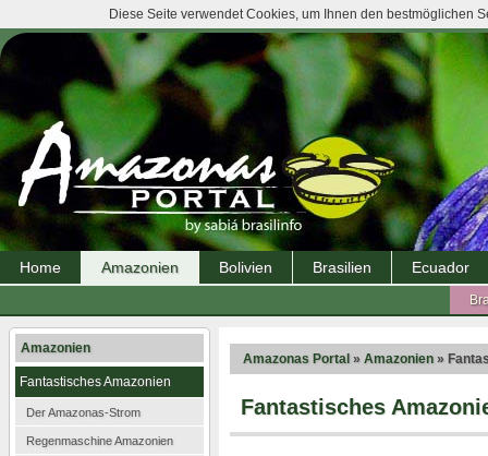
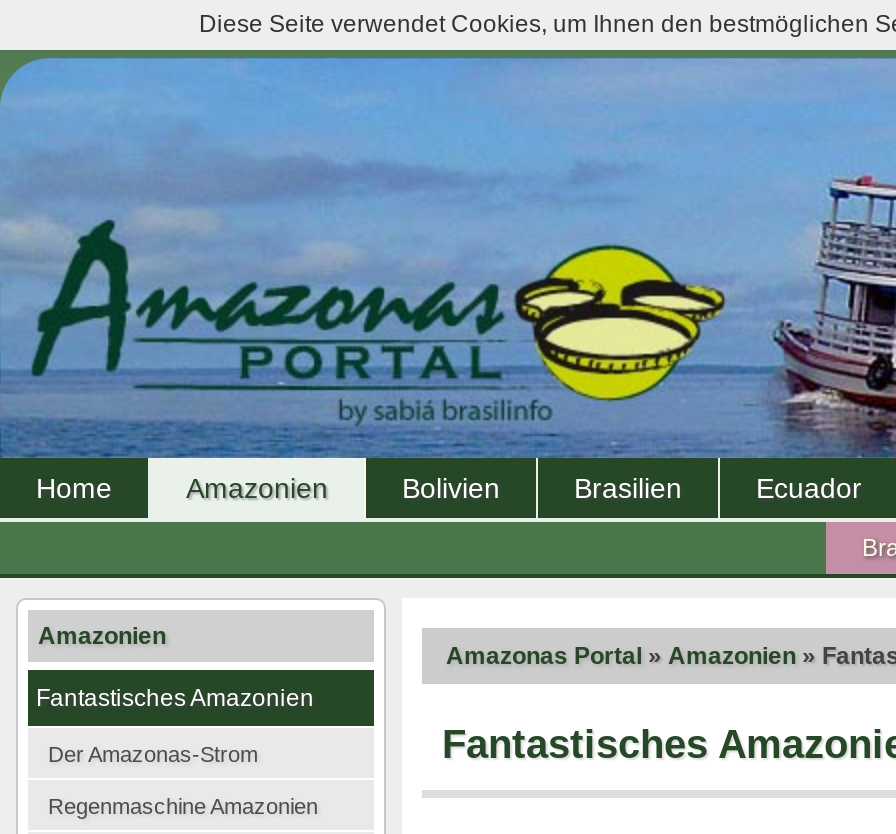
[3,32,485,252] [image] -> [6,56,890,460] [image]

